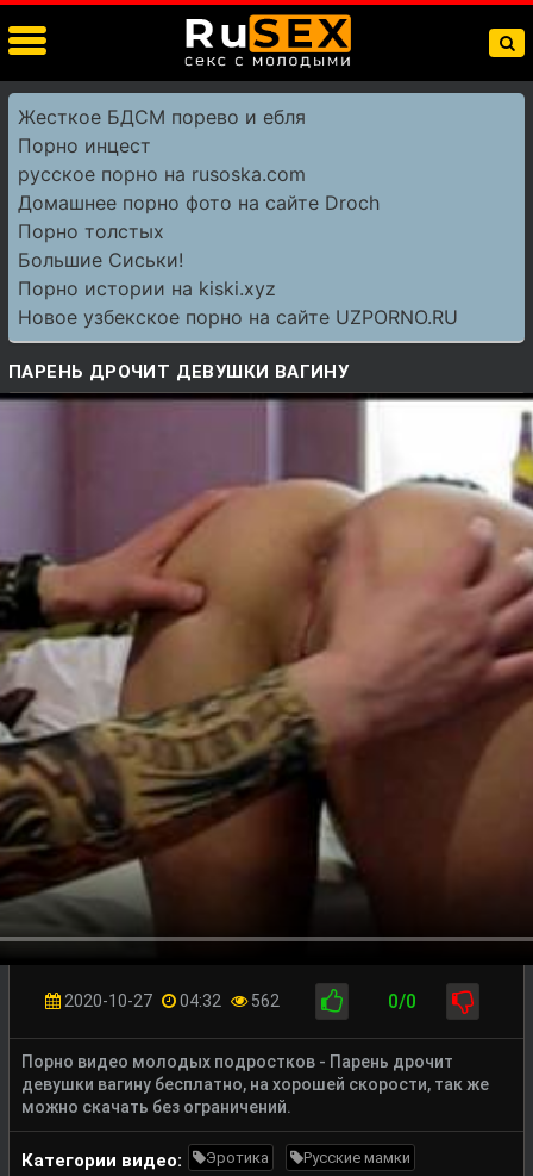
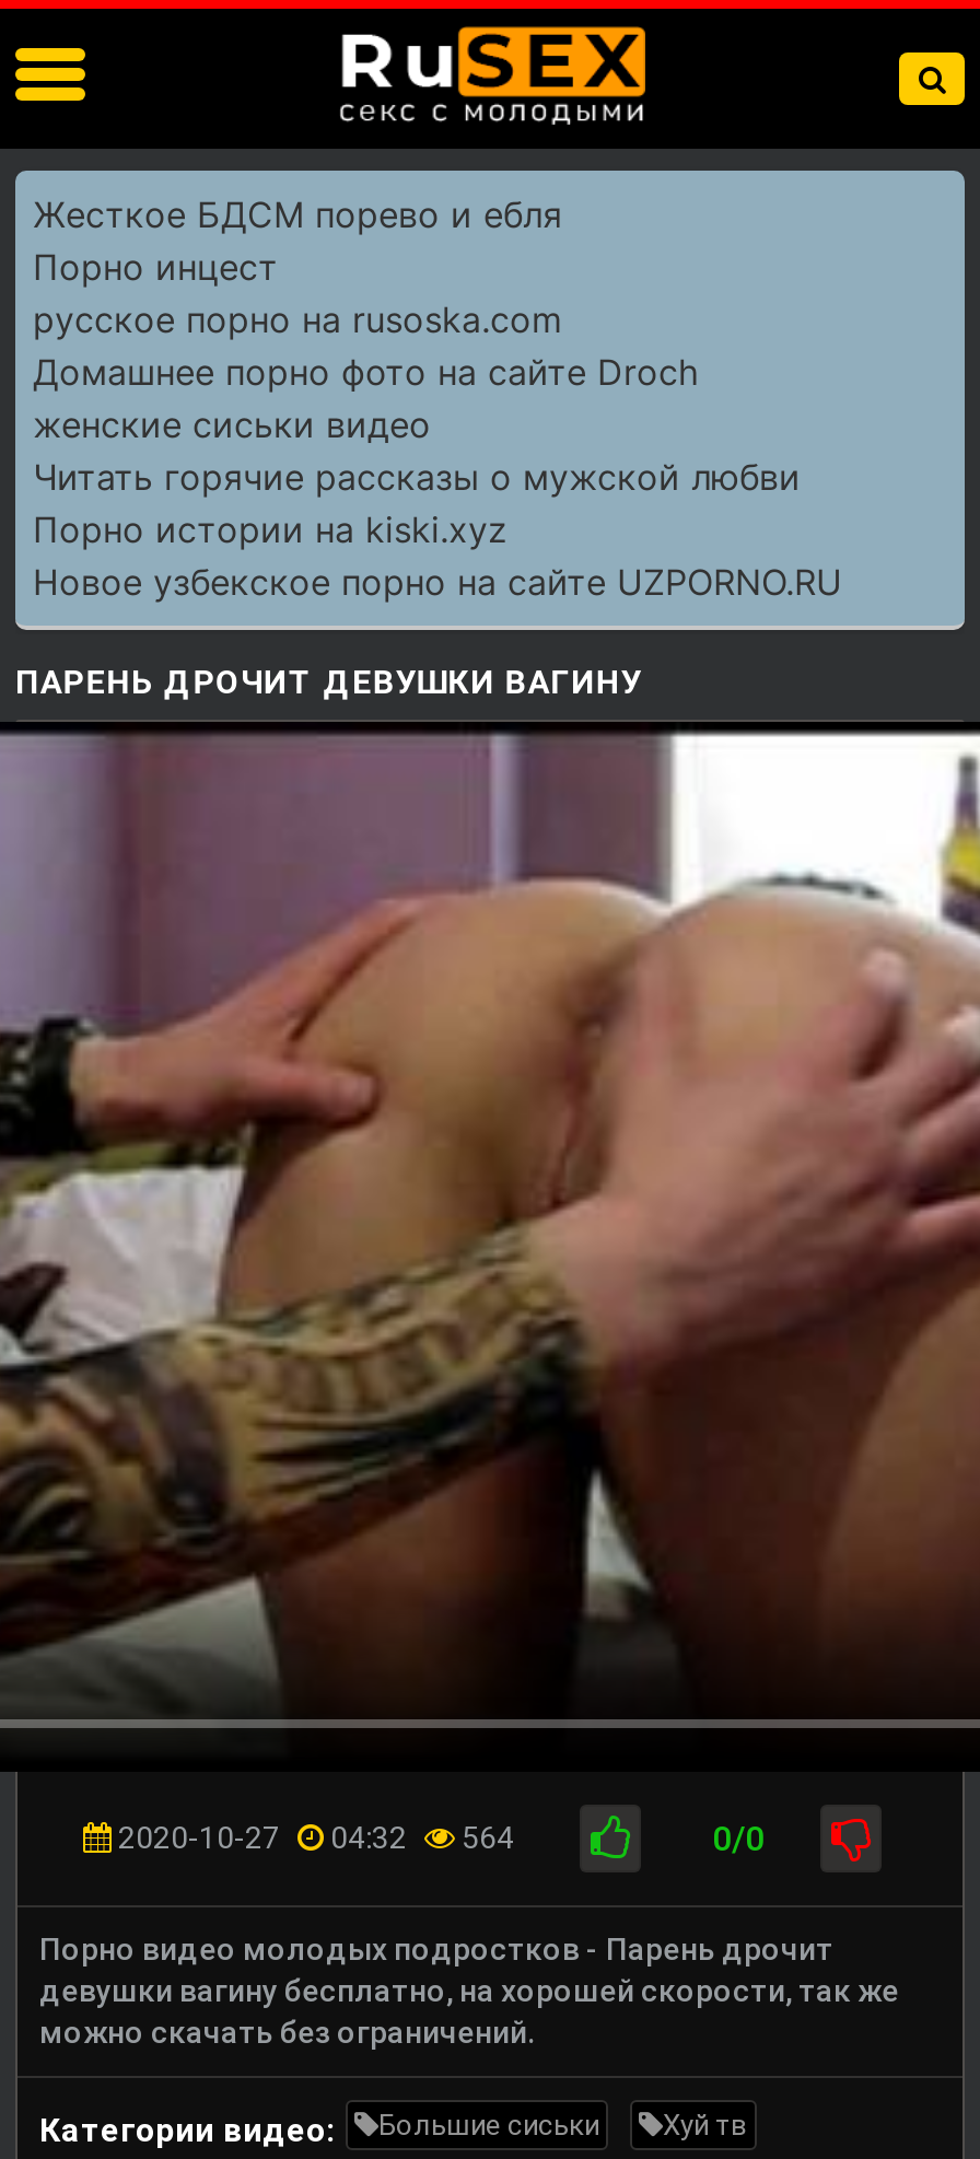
[18,219,183,272] Порно толстых | Большие Сиськи! -> [33,402,801,499] женские сиськи видео | Читать горячие рассказы о мужской любви
[61,991,280,1010] 2020-10-27 04:32 562 -> [112,1820,514,1855] 2020-10-27 04:32 564
[206,1148,410,1166] Эротика | Русские мамки -> [378,2108,748,2141] Большие сиськи | Хуй тв

